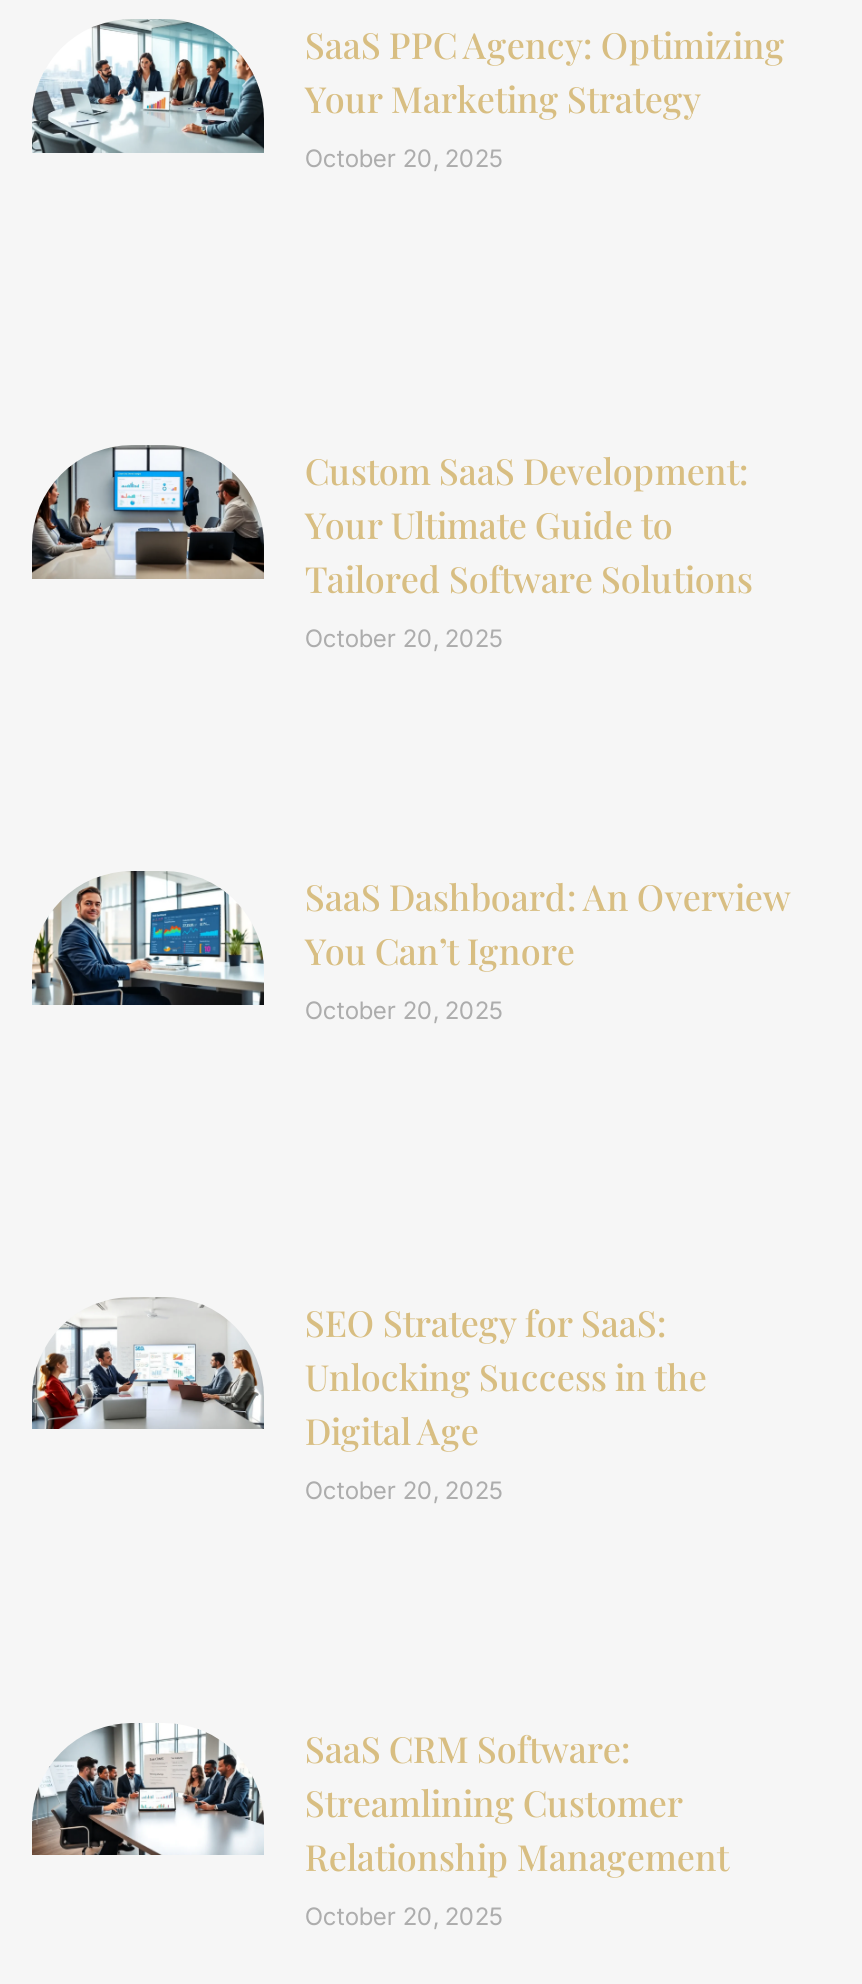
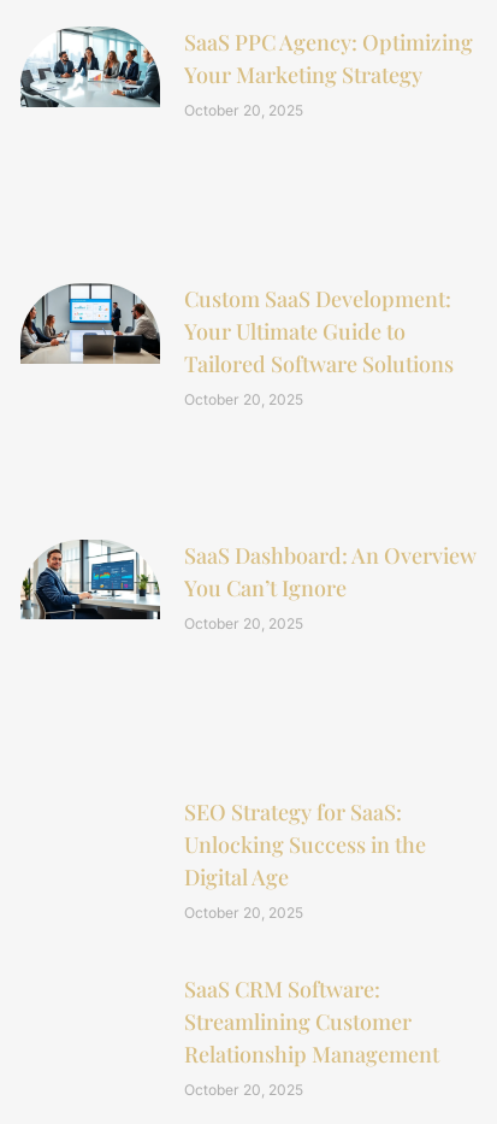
[30,1297,266,1431] [image] -> none
[30,1721,266,1857] [image] -> none

